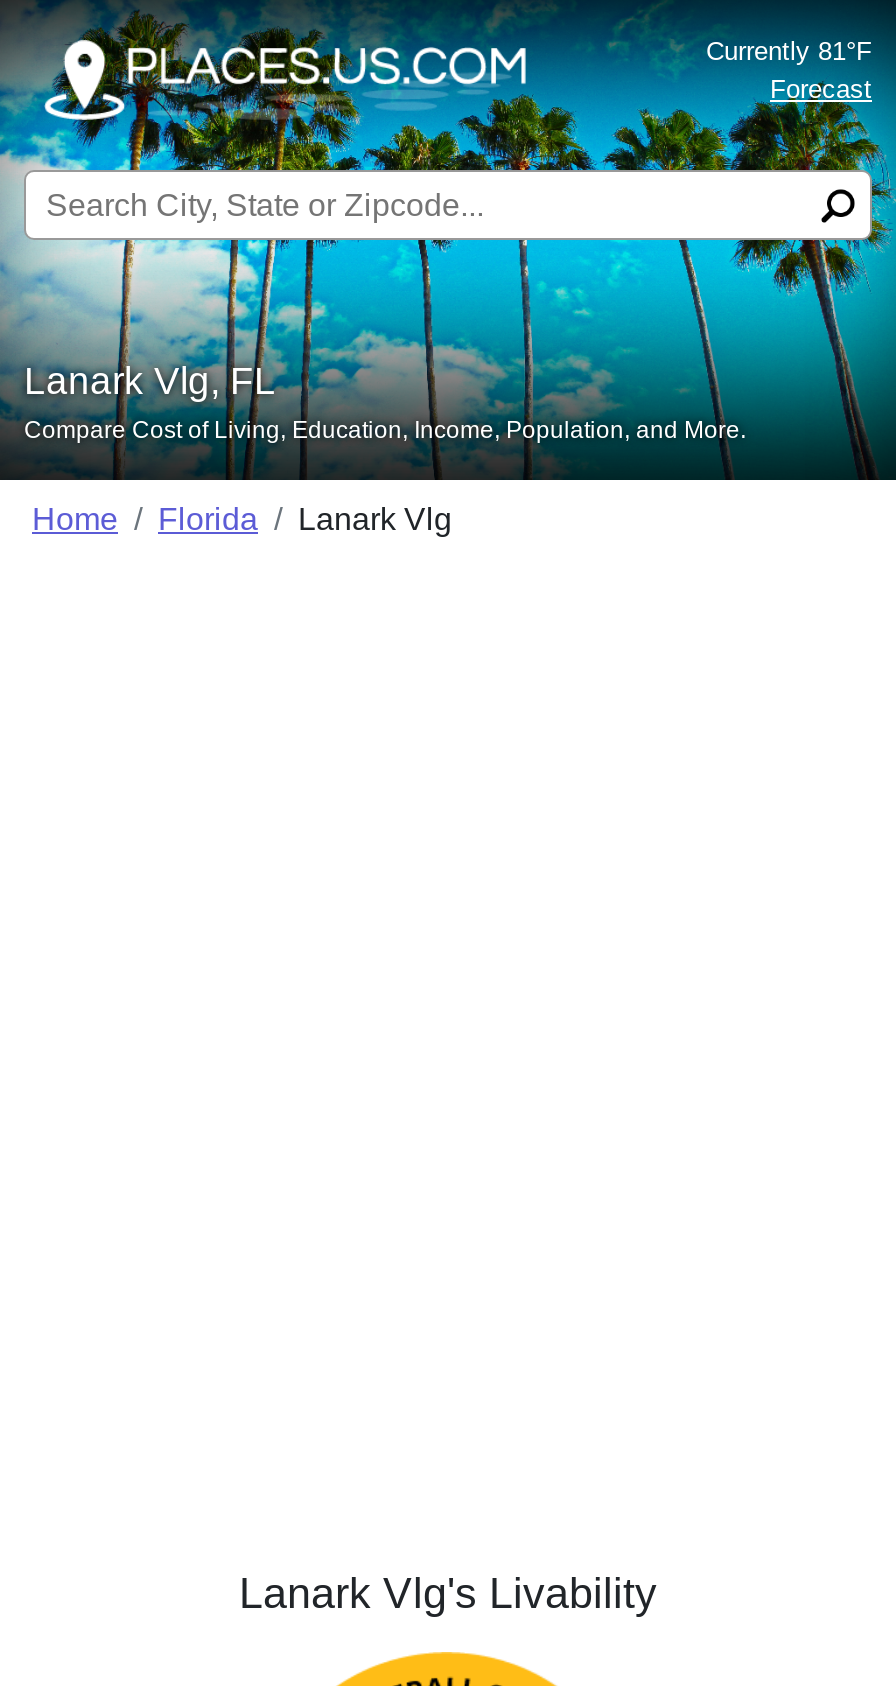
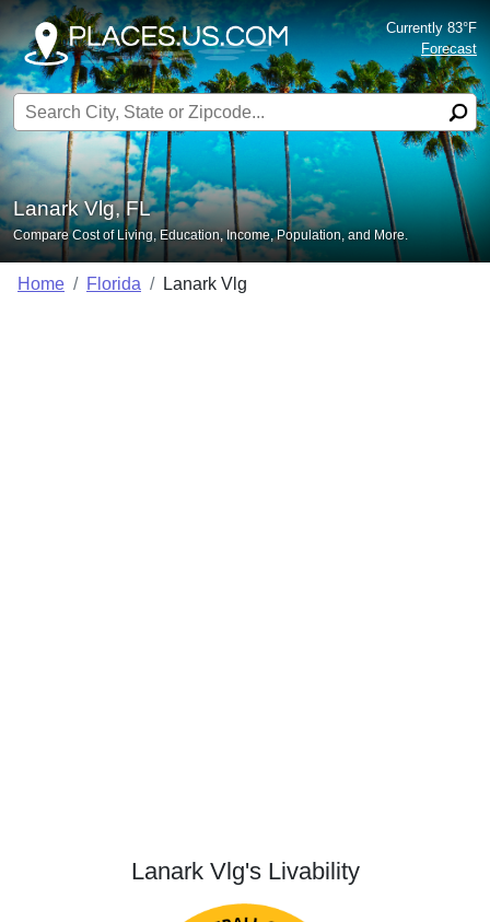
[706,36,872,66] Currently 81°F -> [386,20,477,36] Currently 83°F

